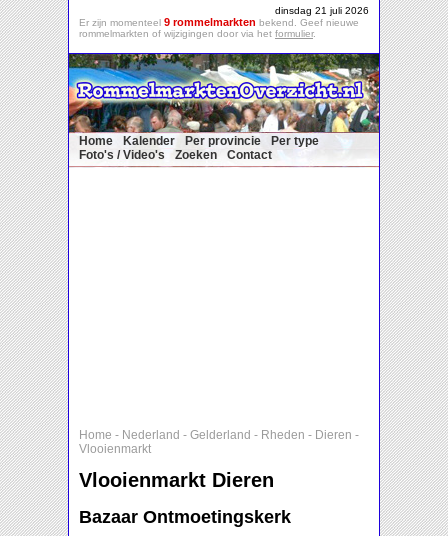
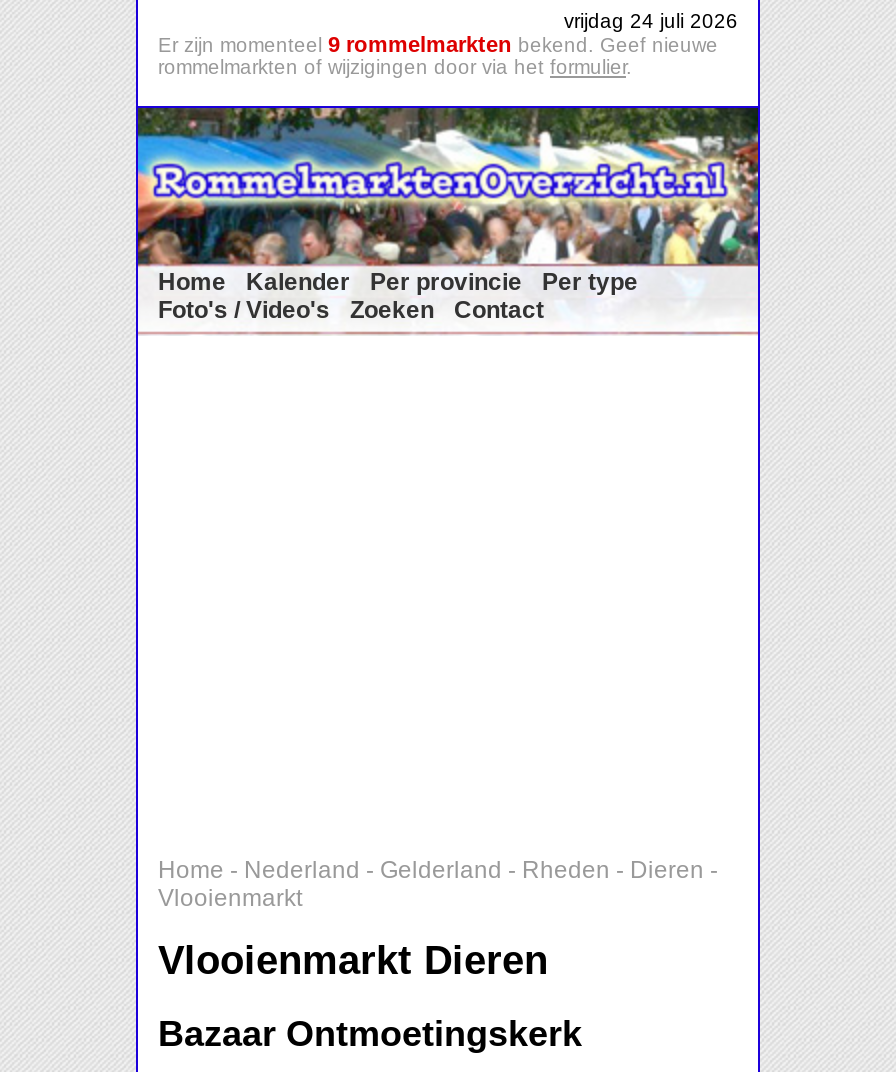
[275,5,369,16] dinsdag 21 juli 2026 -> [564,10,738,32] vrijdag 24 juli 2026

